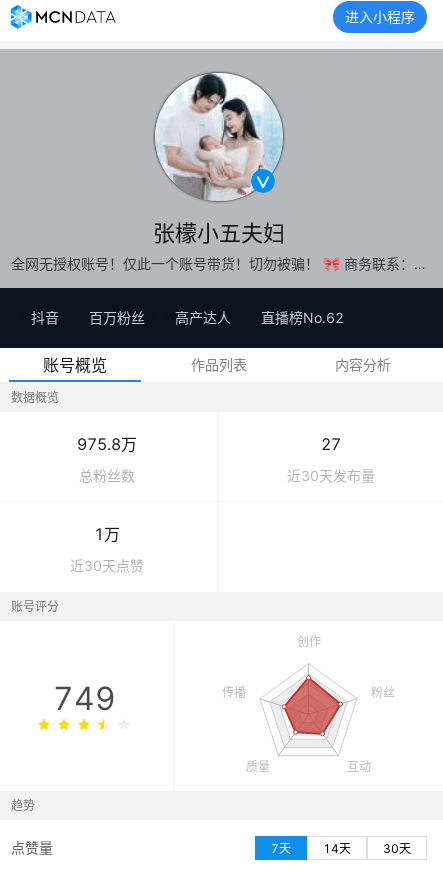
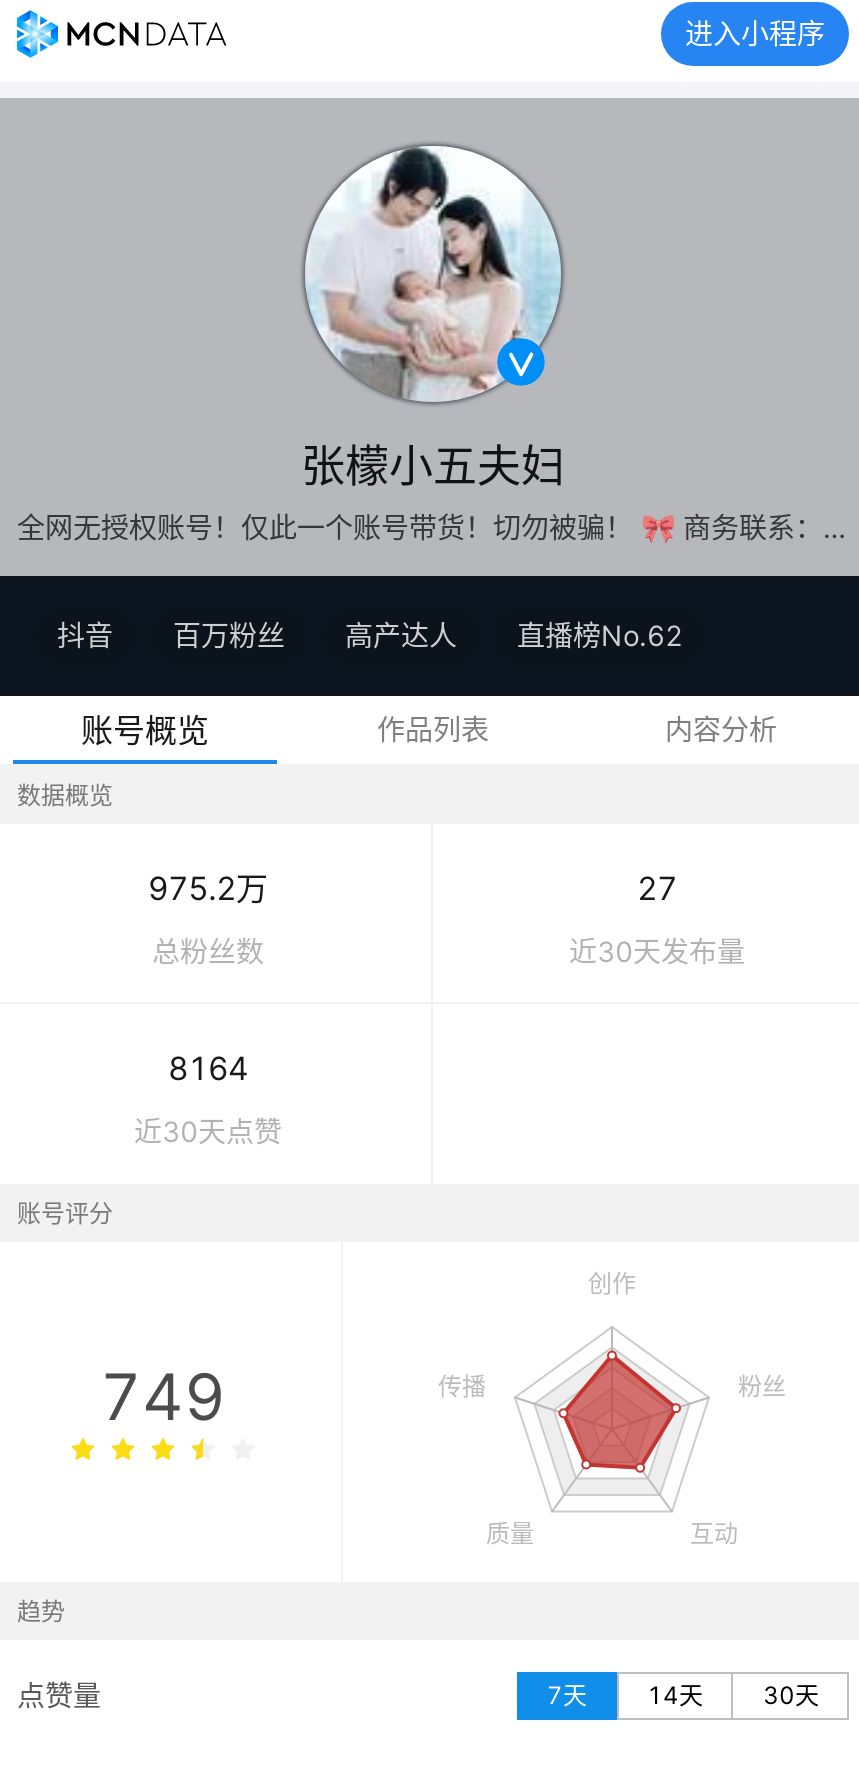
[76,433,136,453] 975.8万 -> [148,867,268,907] 975.2万
[93,524,119,544] 1万 -> [168,1048,248,1088] 8164

